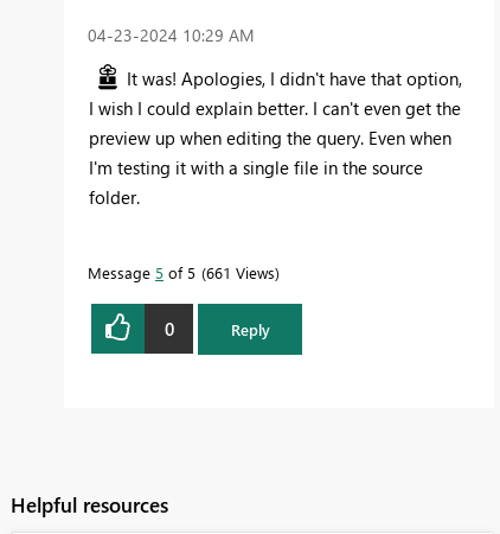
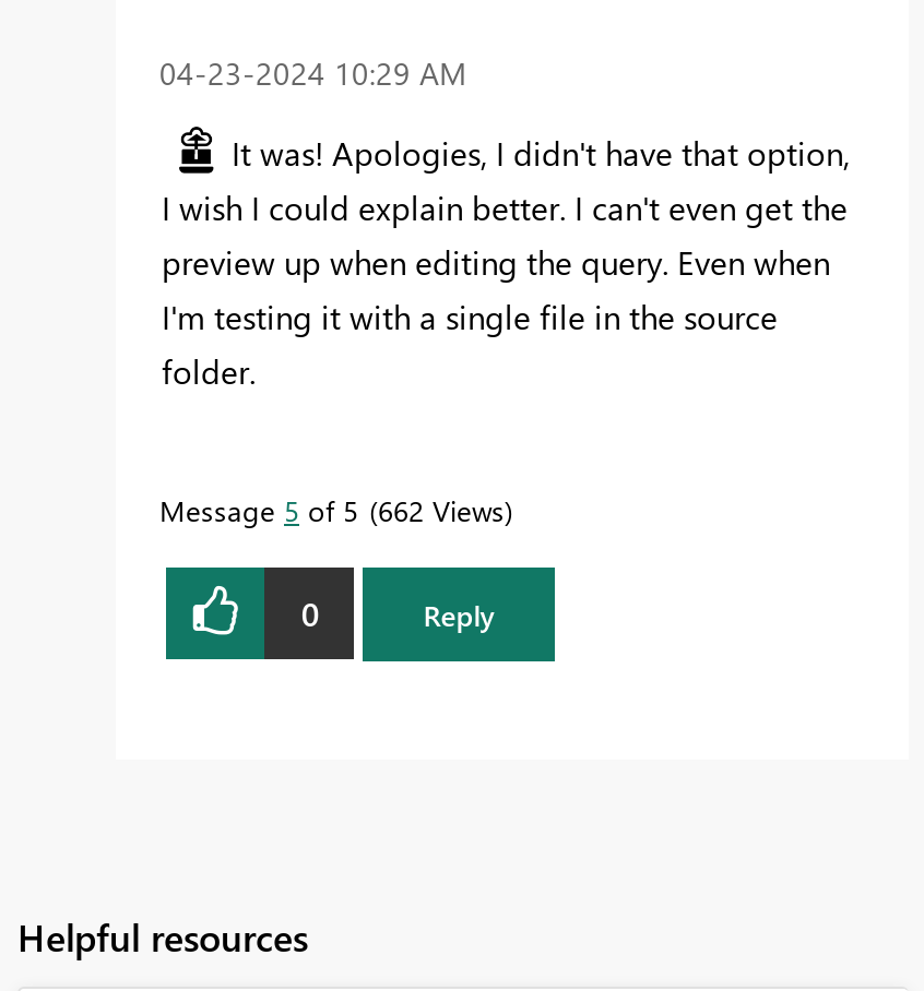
[88,263,275,283] Message 5 of 5 661 Views -> [159,492,505,529] Message 5 of 5 662 Views

